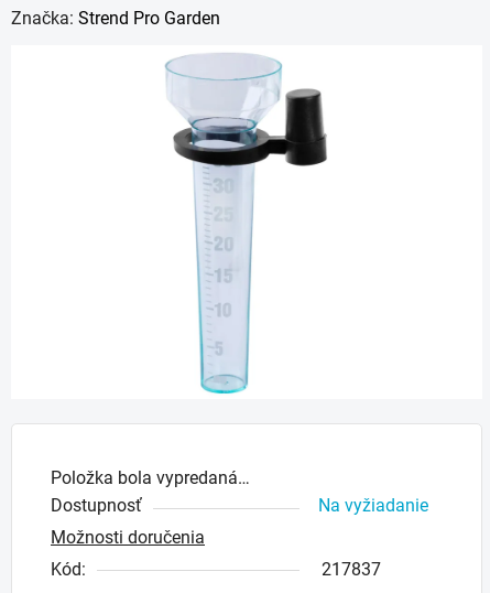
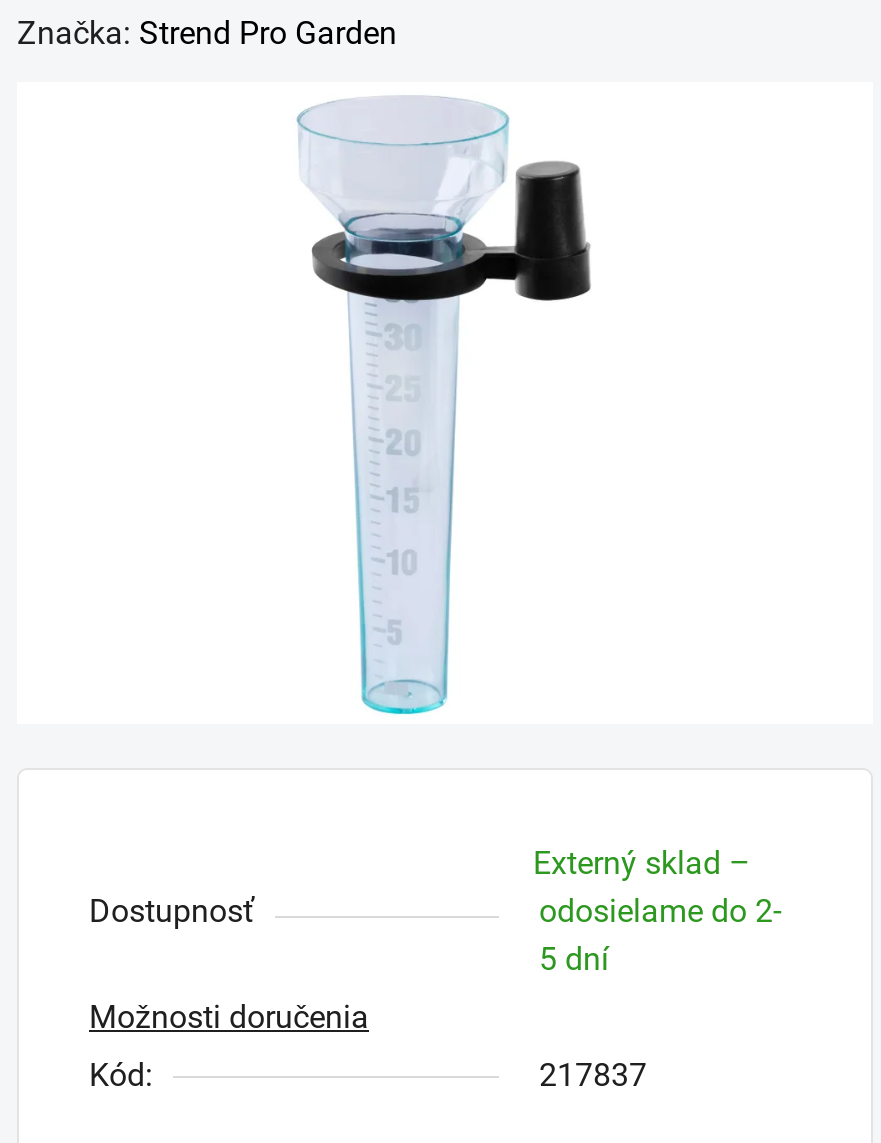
[51,467,250,488] Položka bola vypredaná… -> none
[318,494,428,515] Na vyžiadanie -> [533,843,781,977] Externý sklad – | odosielame do 2- | 5 dní

